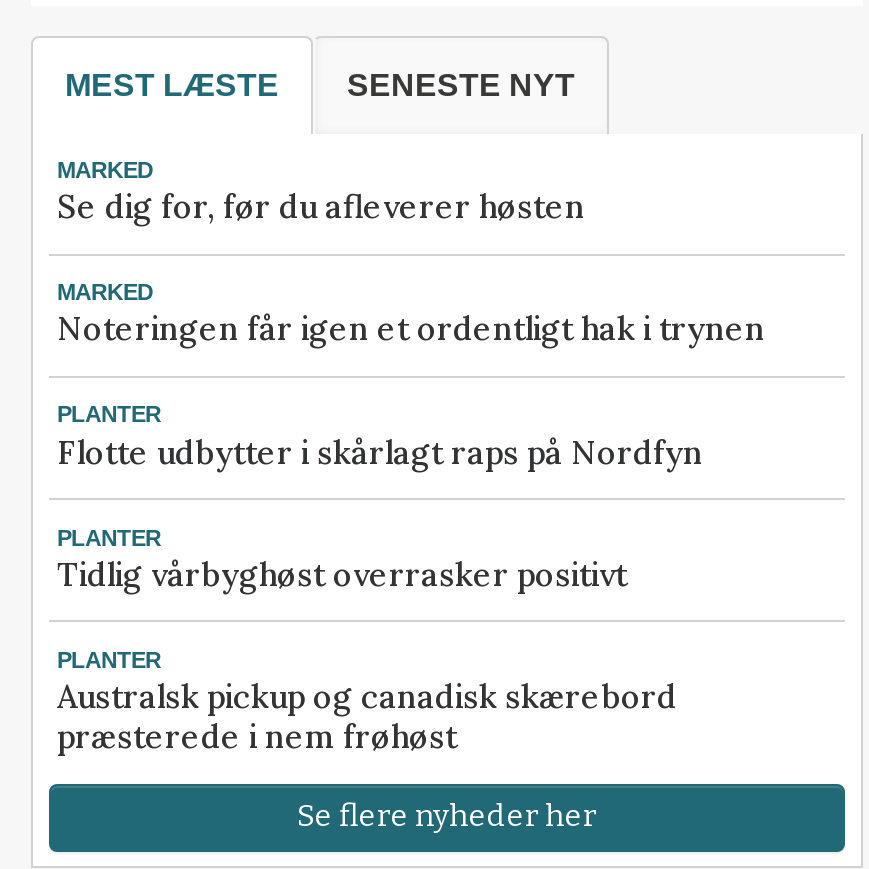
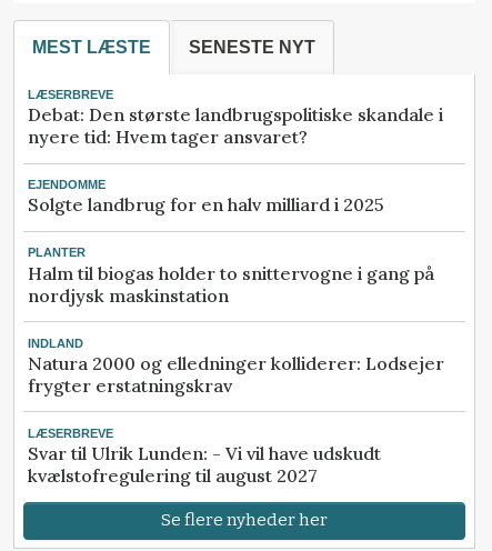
[57,157,585,226] MARKED | Se dig for, før du afleverer høsten -> [28,87,443,148] LÆSERBREVE | Debat: Den største landbrugspolitiske skandale i | nyere tid: Hvem tager ansvaret?
[57,280,765,349] MARKED | Noteringen får igen et ordentligt hak i trynen -> [28,178,384,216] EJENDOMME | Solgte landbrug for en halv milliard i 2025
[57,431,703,471] Flotte udbytter i skårlagt raps på Nordfyn -> [28,262,434,306] Halm til biogas holder to snittervogne i gang på | nordjysk maskinstation
[57,525,627,594] PLANTER | Tidlig vårbyghøst overrasker positivt -> [28,336,444,396] INDLAND | Natura 2000 og elledninger kolliderer: Lodsejer | frygter erstatningskrav
[57,648,677,756] PLANTER | Australsk pickup og canadisk skærebord | præsterede i nem frøhøst -> [28,426,381,487] LÆSERBREVE | Svar til Ulrik Lunden: - Vi vil have udskudt | kvælstofregulering til august 2027

